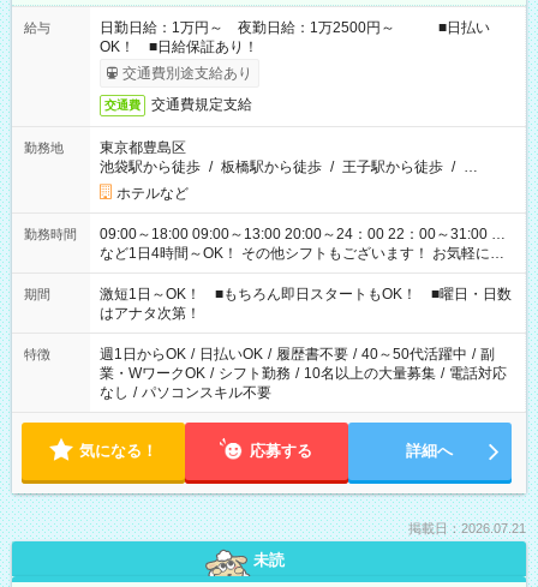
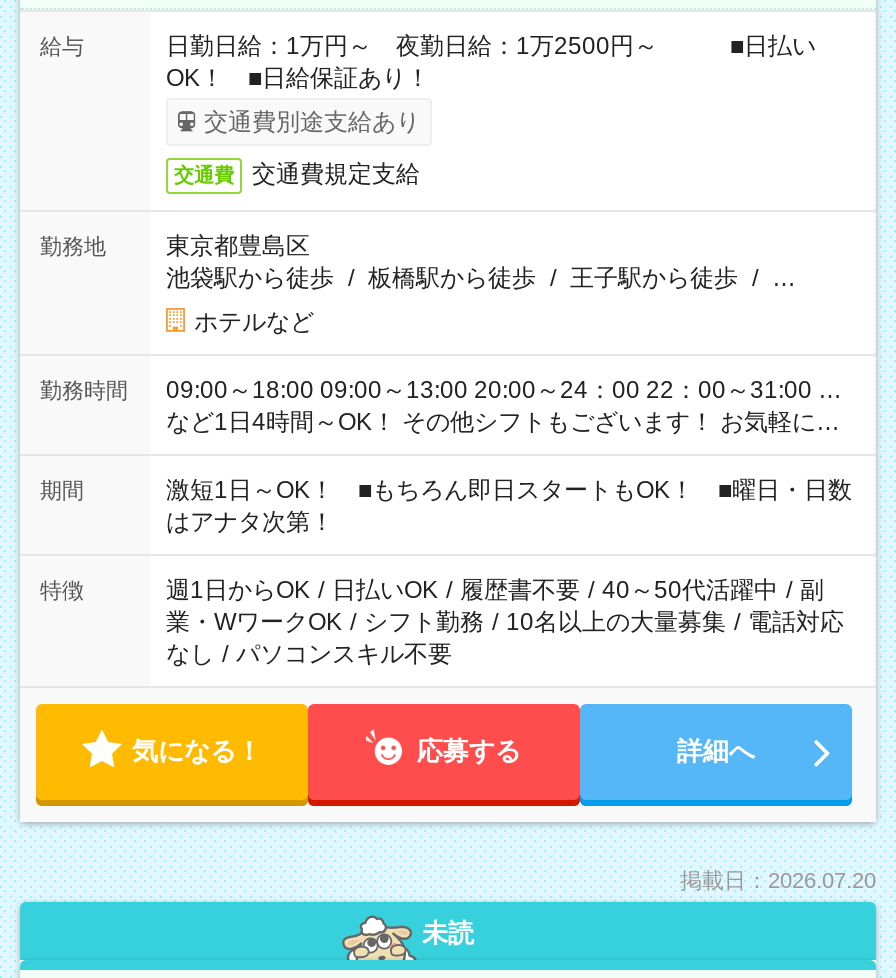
[408,521,526,535] 掲載日：2026.07.21 -> [680,868,876,892] 掲載日：2026.07.20

